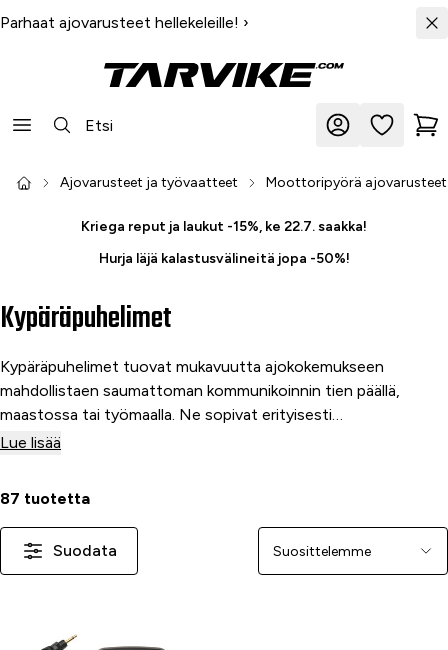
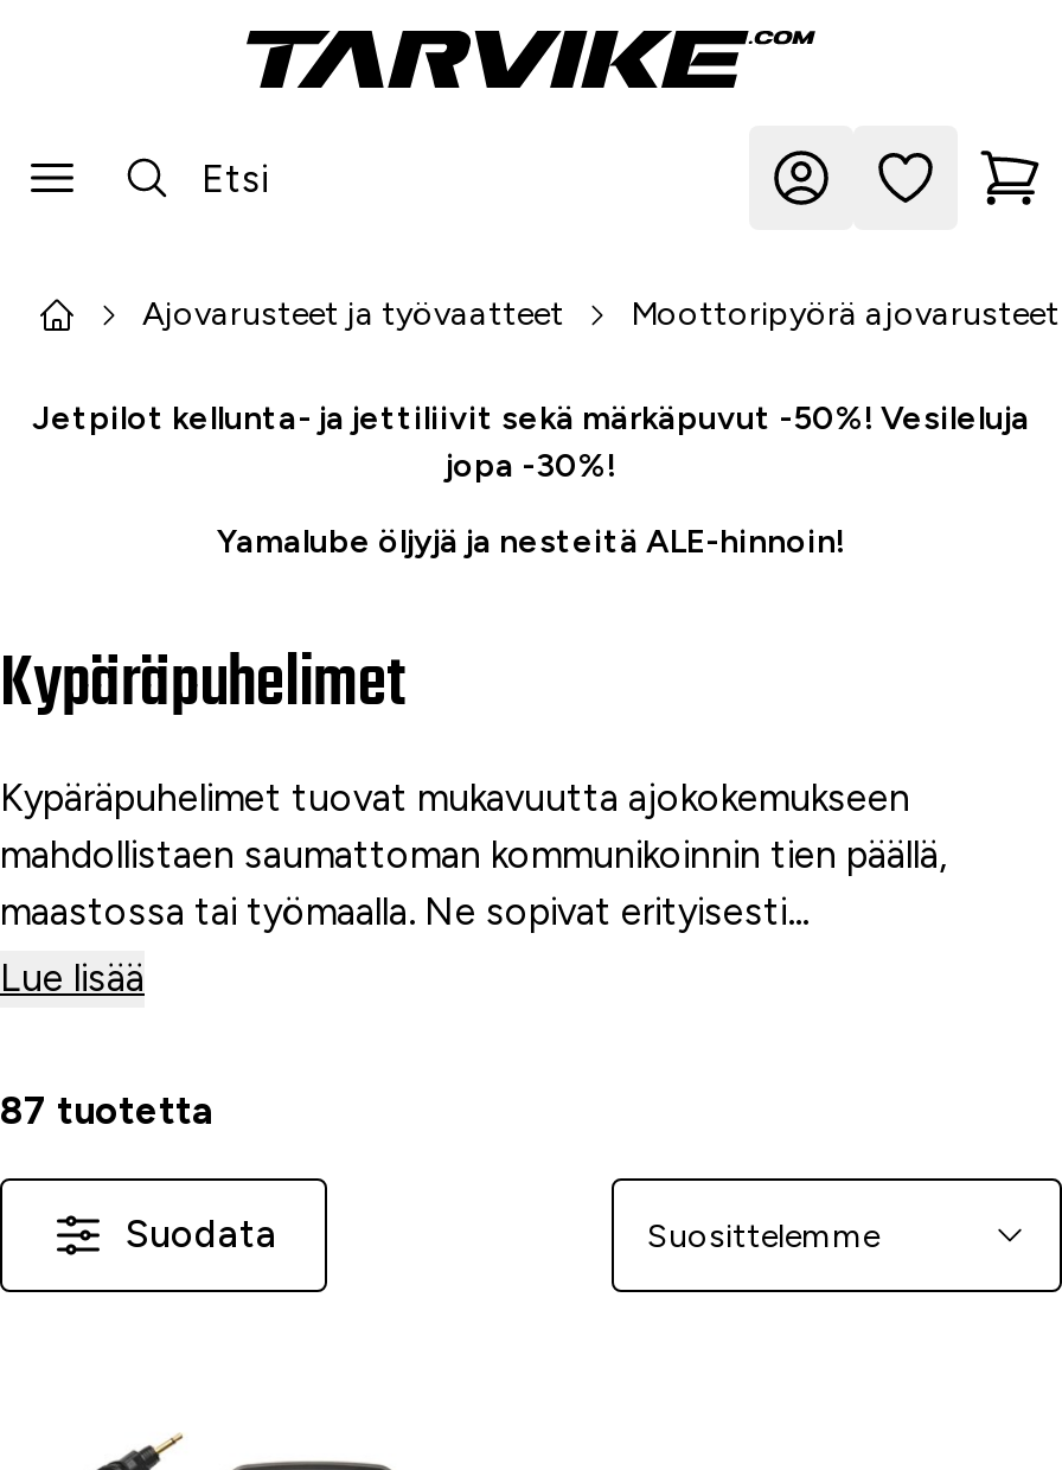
[0,13,249,32] Parhaat ajovarusteet hellekeleille! › -> none
moved [60,174,447,191] -> [142,294,1060,334]: Ajovarusteet ja työvaatteet | Moottoripyörä ajovarusteet
[81,218,367,235] Kriega reput ja laukut -15%, ke 22.7. saakka! -> [32,398,1030,486] Jetpilot kellunta- ja jettiliivit sekä märkäpuvut -50%! Vesileluja | jopa -30%!
[98,250,349,267] Hurja läjä kalastusvälineitä jopa -50%! -> [217,522,845,562] Yamalube öljyjä ja nesteitä ALE-hinnoin!

